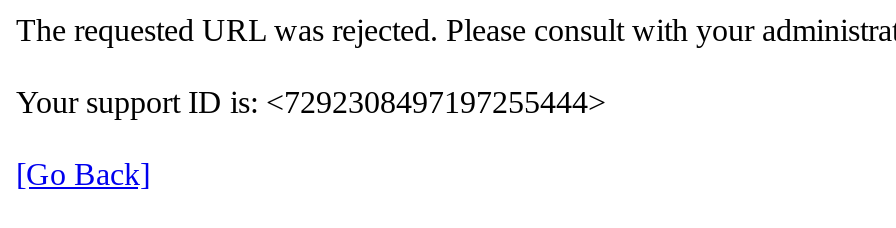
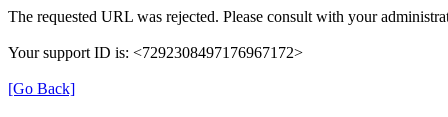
[16,85,606,119] Your support ID is: <7292308497197255444> -> [8,44,303,61] Your support ID is: <7292308497176967172>

